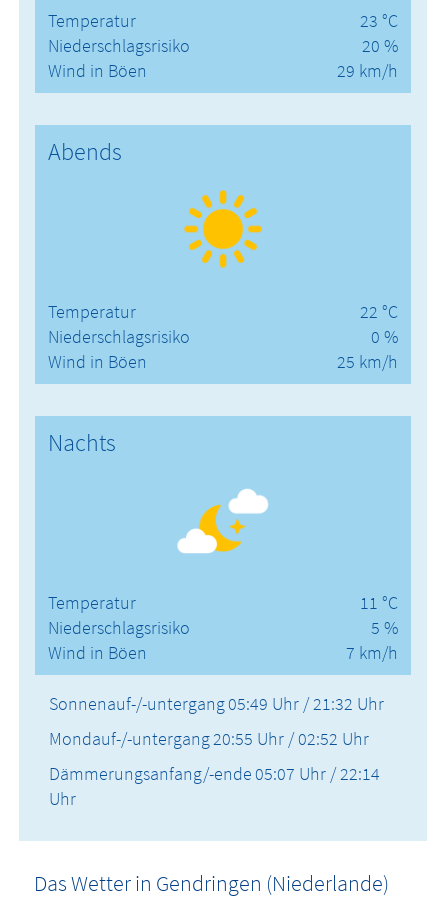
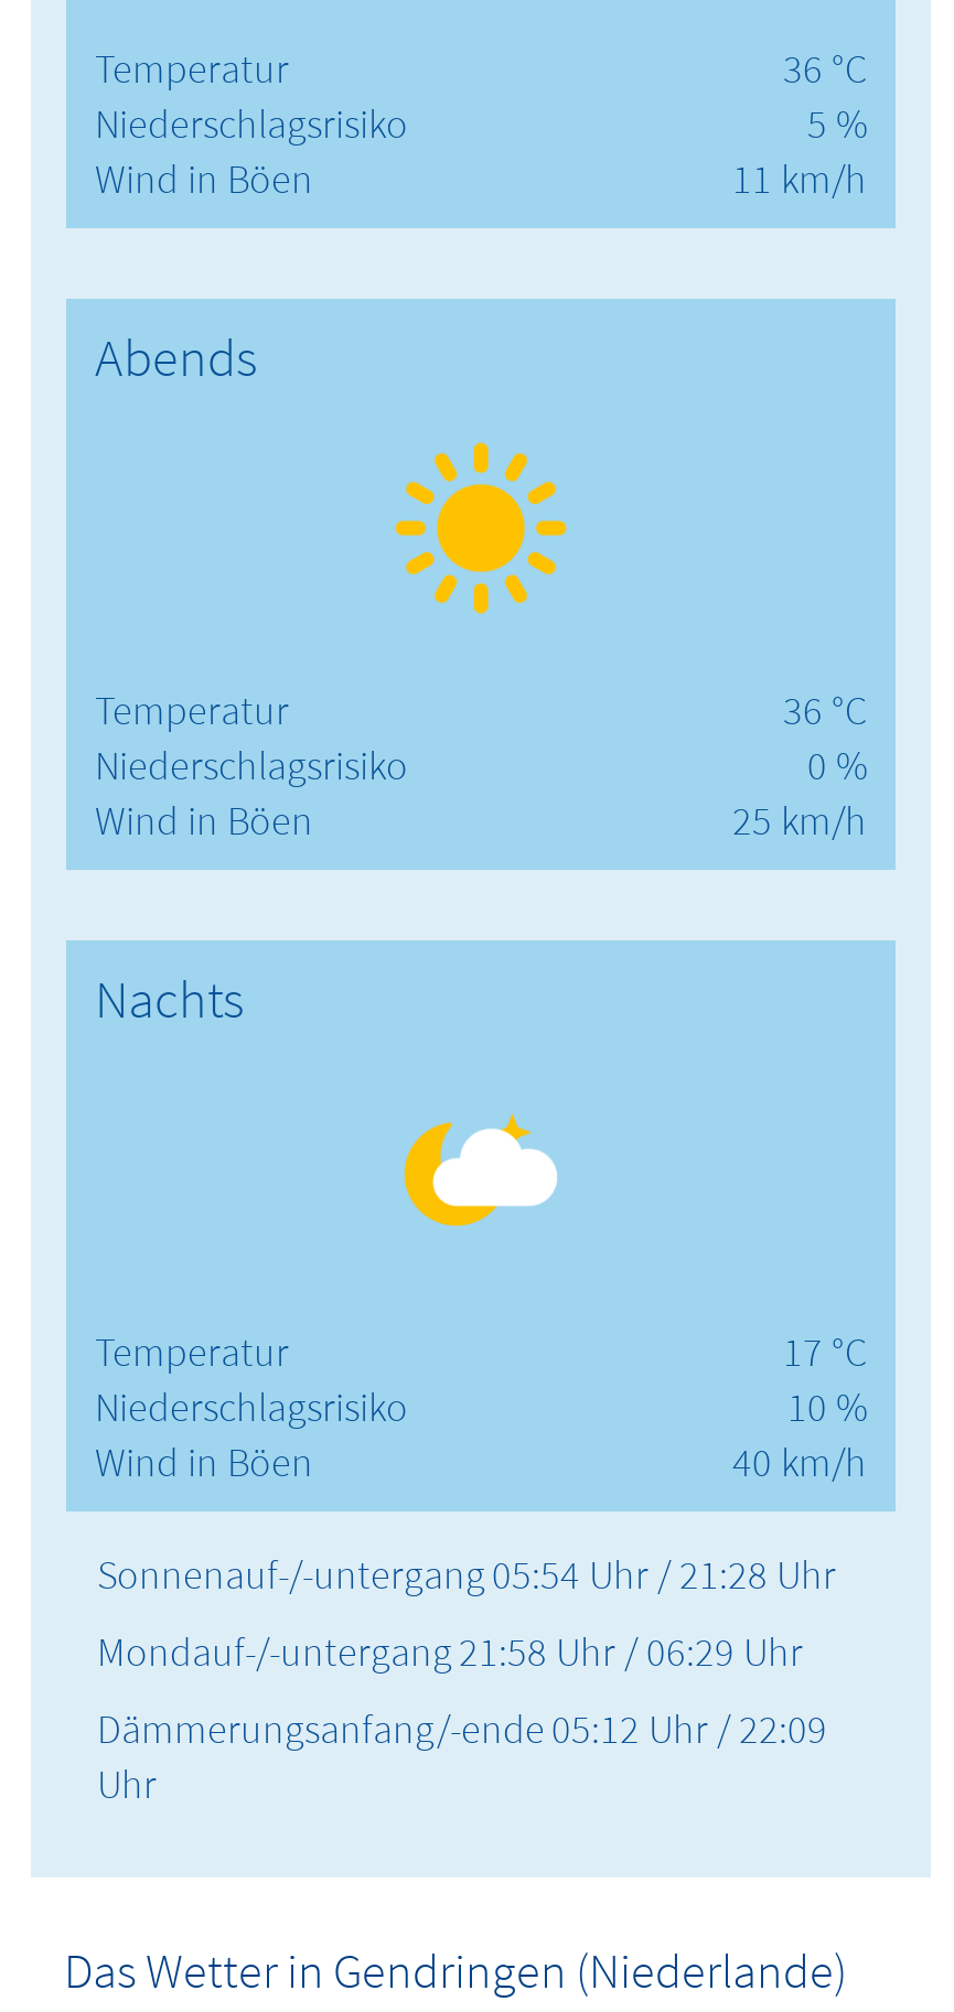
[360,9,398,32] 23 °C -> [783,43,867,94] 36 °C
[362,34,398,57] 20 % -> [807,99,867,149] 5 %
[337,59,398,82] 29 km/h -> [732,154,867,204] 11 km/h
[360,300,398,323] 22 °C -> [783,685,867,736] 36 °C
[177,488,269,554] [image] -> [382,1101,580,1242] [image]
[360,591,398,614] 11 °C -> [783,1327,867,1377] 17 °C
[371,616,398,639] 5 % -> [787,1382,867,1433] 10 %
[346,641,398,664] 7 km/h -> [732,1437,867,1488] 40 km/h
[49,692,384,715] Sonnenauf-/-untergang 05:49 Uhr / 21:32 Uhr -> [97,1549,836,1600] Sonnenauf-/-untergang 05:54 Uhr / 21:28 Uhr
[49,727,369,750] Mondauf-/-untergang 20:55 Uhr / 02:52 Uhr -> [97,1627,803,1677] Mondauf-/-untergang 21:58 Uhr / 06:29 Uhr
[49,762,380,785] Dämmerungsanfang/-ende 05:07 Uhr / 22:14 -> [97,1704,827,1754] Dämmerungsanfang/-ende 05:12 Uhr / 22:09

